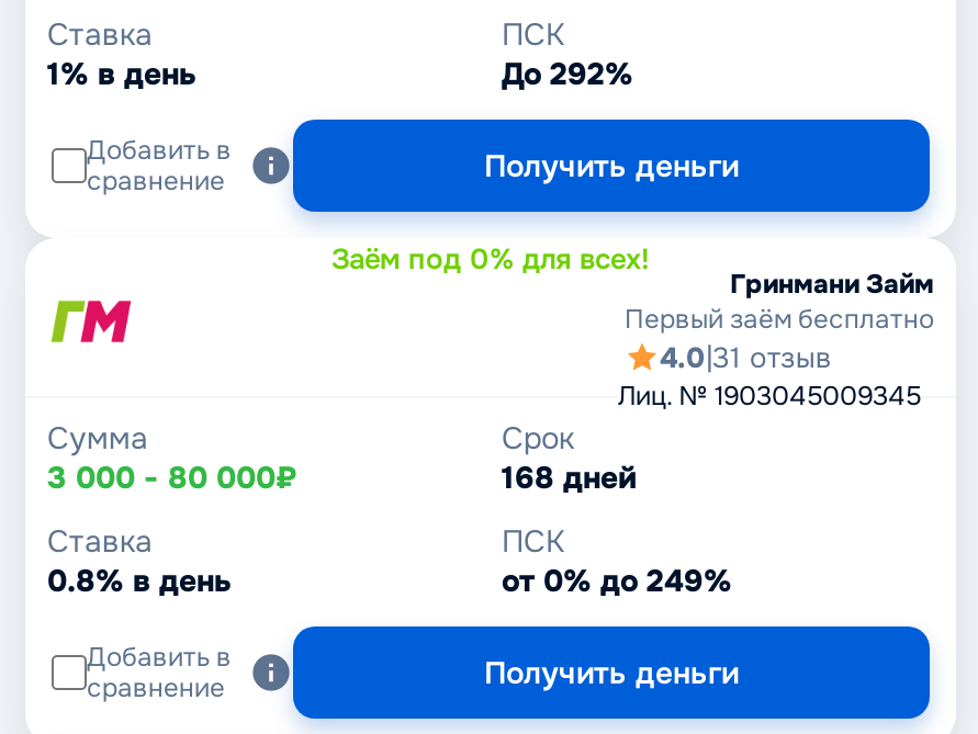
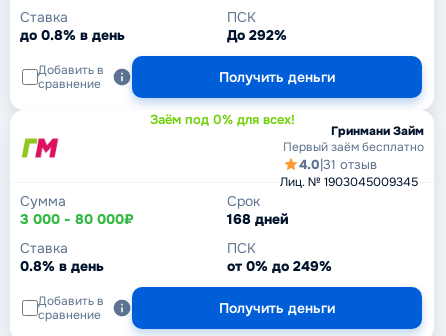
[47,54,196,93] 1% в день -> [20,26,125,44] до 0.8% в день

